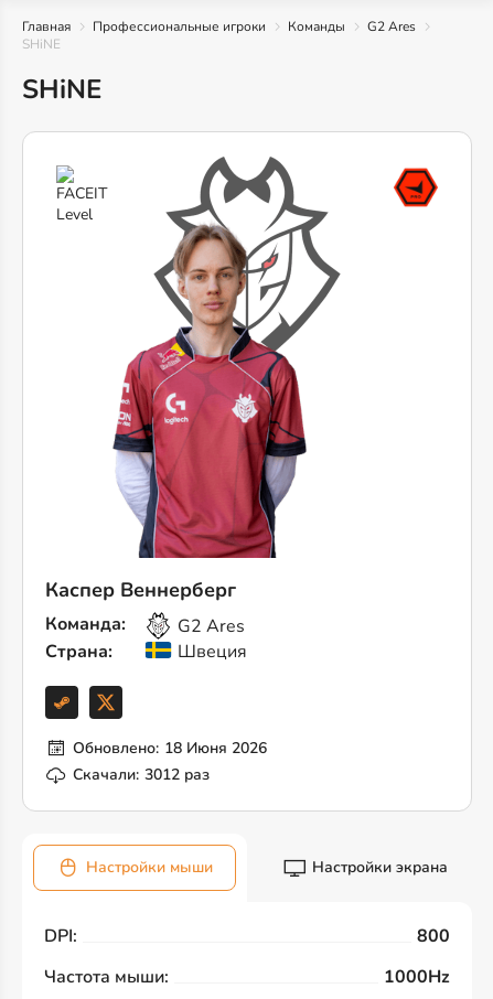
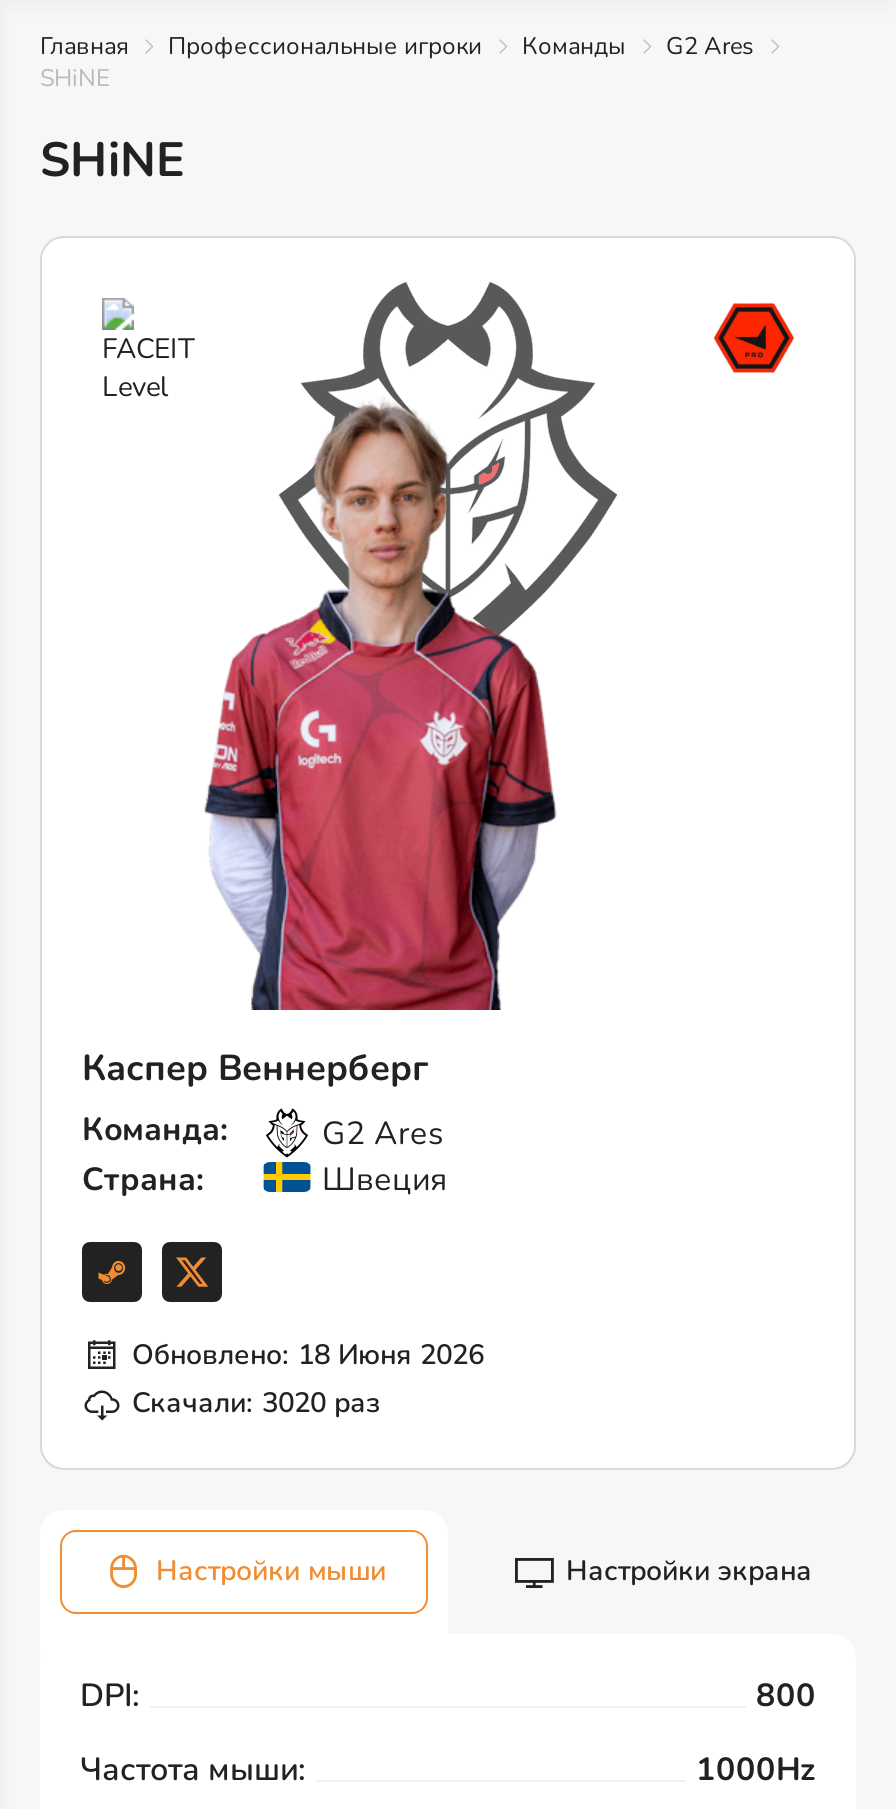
[73,764,210,785] Скачали: 3012 раз -> [132,1384,380,1422] Скачали: 3020 раз

